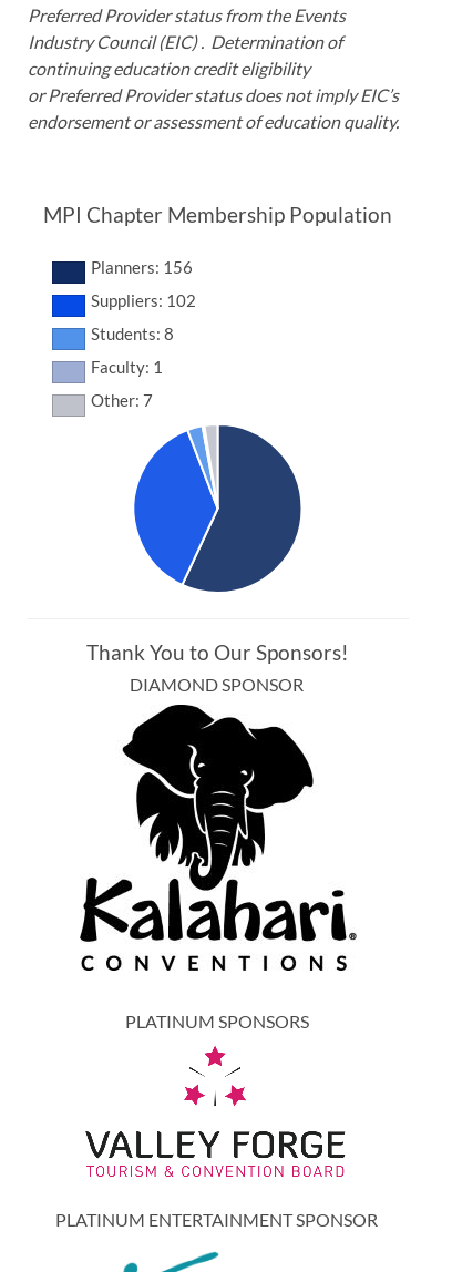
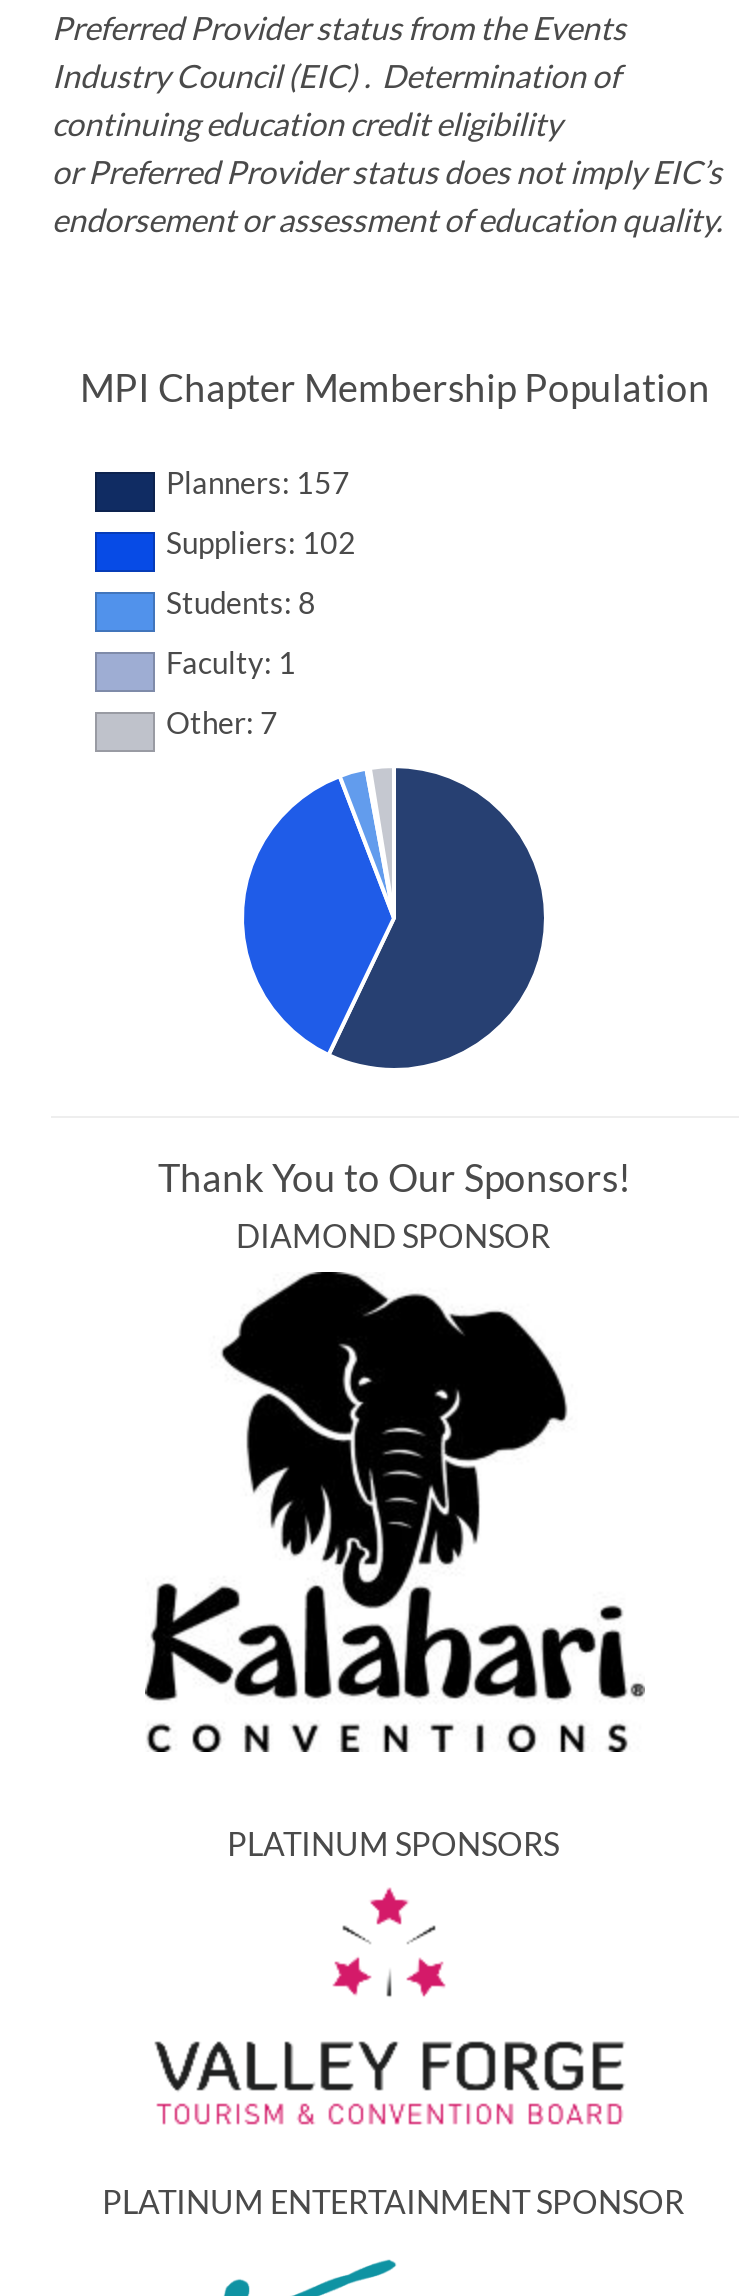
[91,257,193,277] Planners: 156 -> [166,464,350,500] Planners: 157

